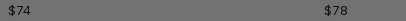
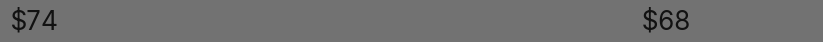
[324,2,348,18] $78 -> [642,5,690,37] $68

